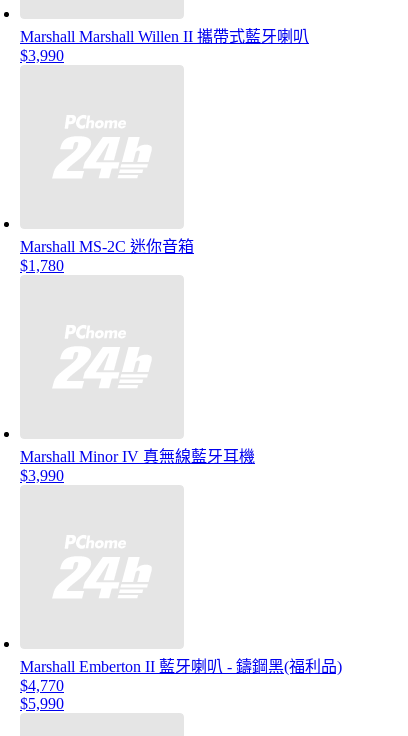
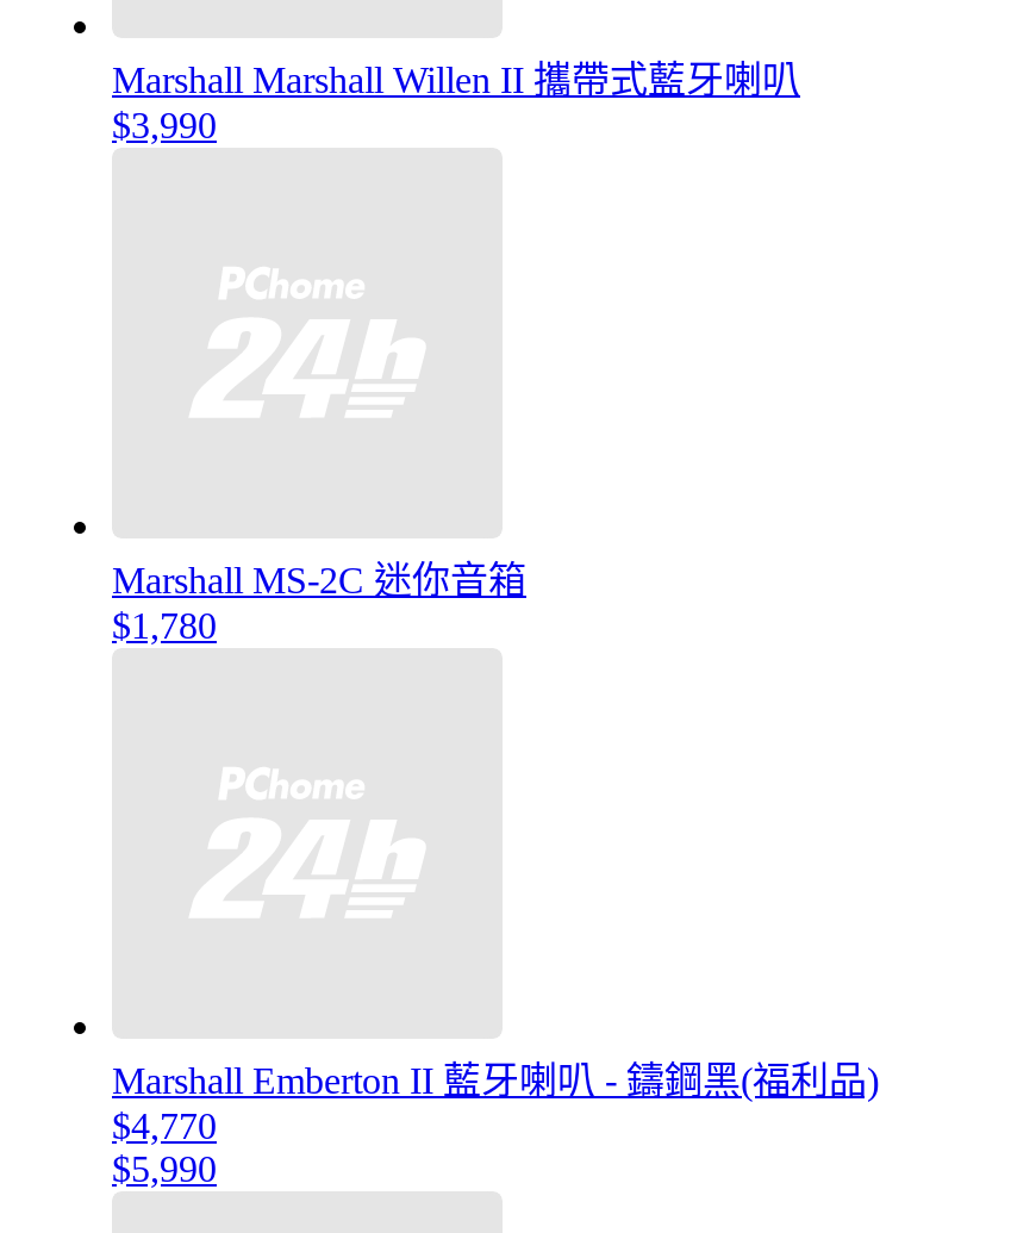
[20,448,255,484] Marshall Minor IV 真無線藍牙耳機 | $3,990 -> none

